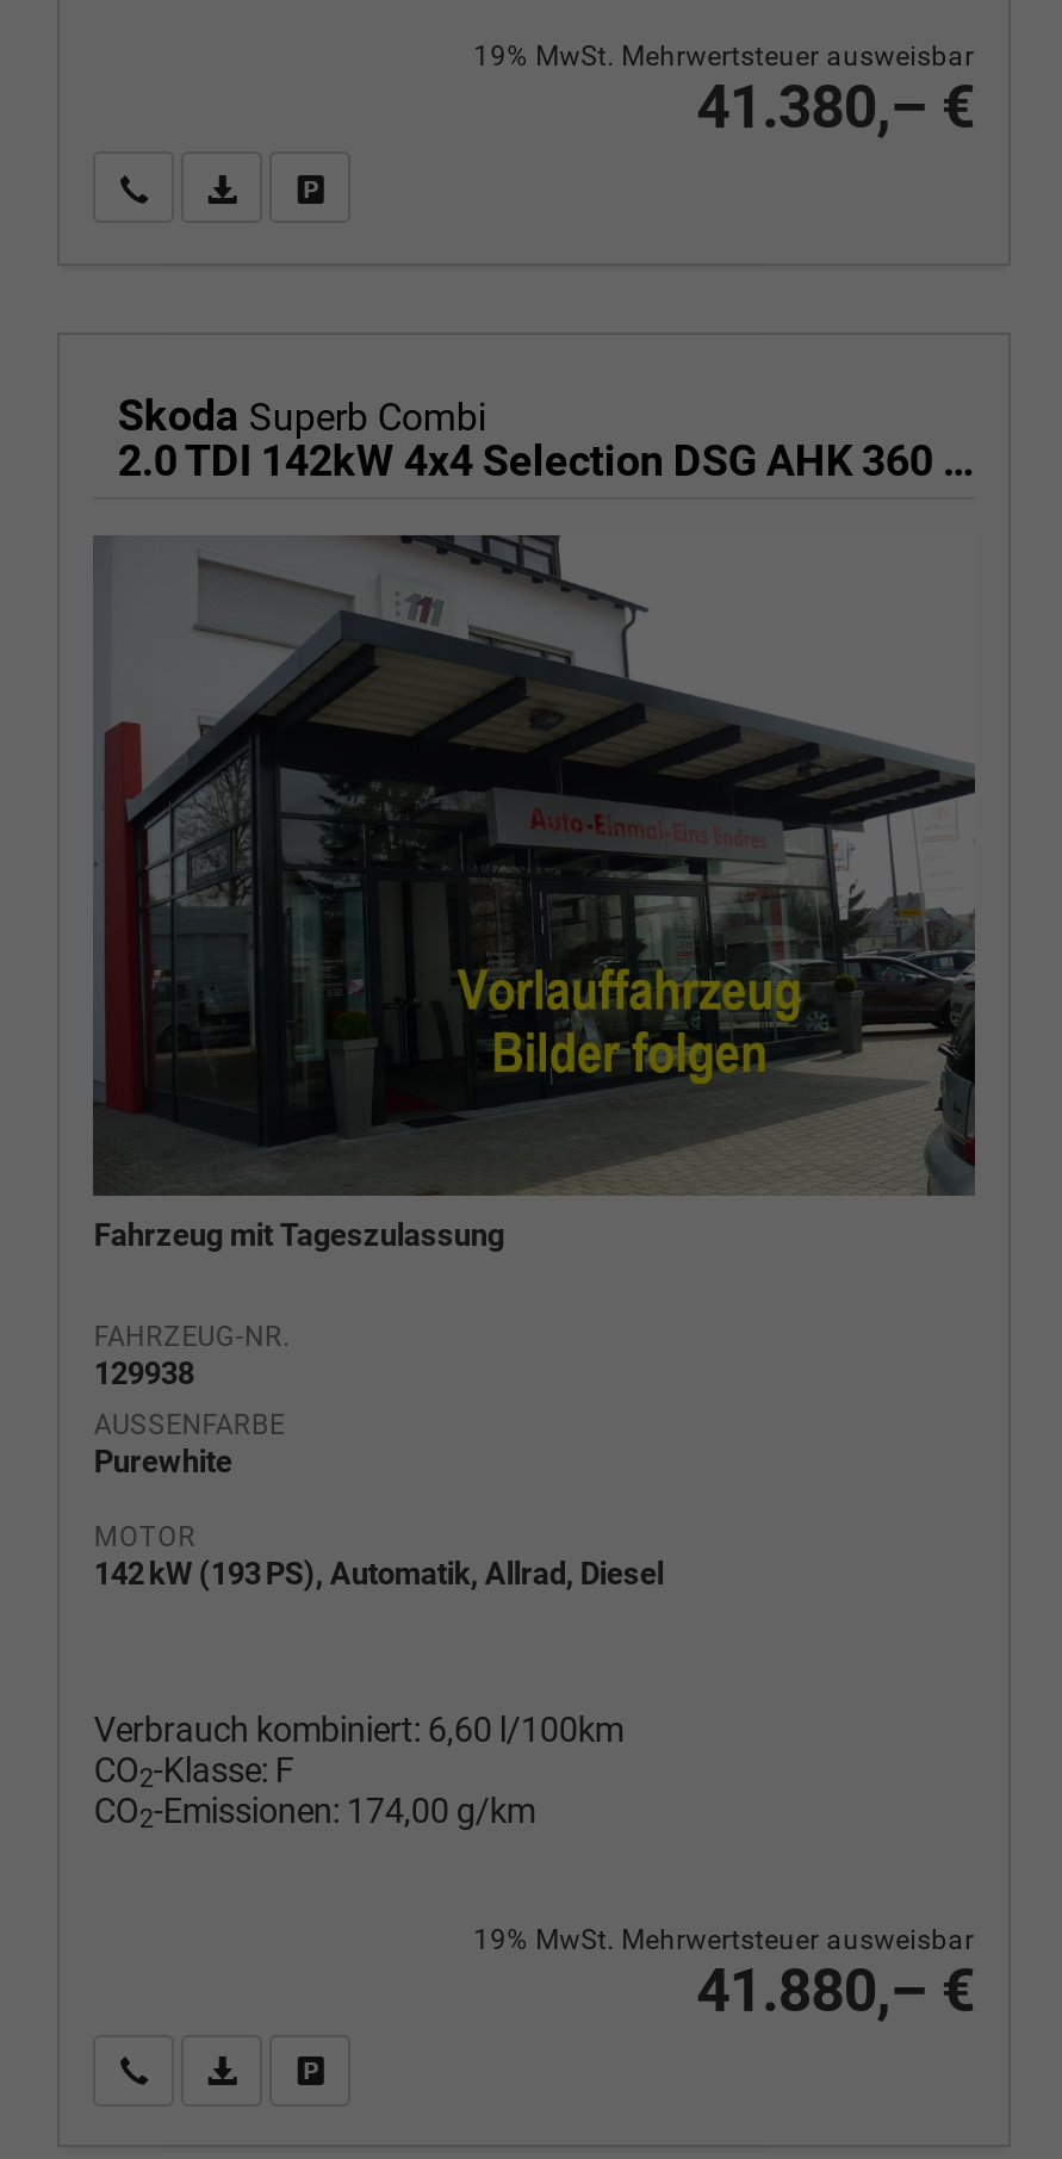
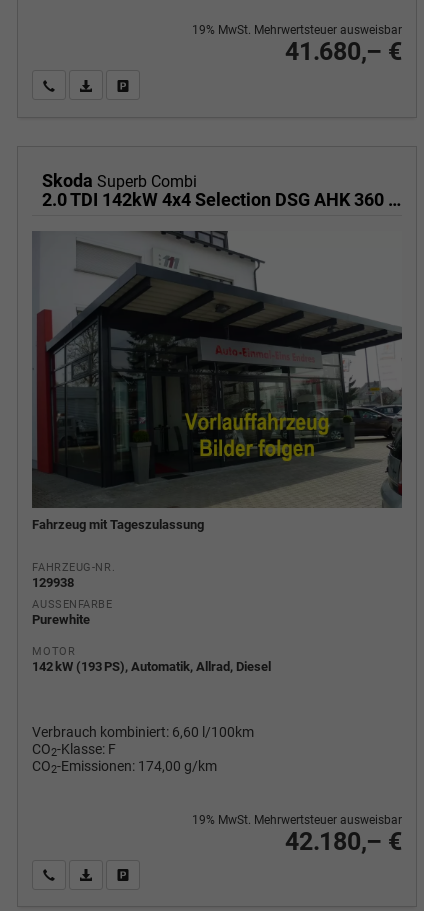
[696,73,974,142] 41.380,– € -> [285,37,402,66] 41.680,– €
[696,1955,974,2025] 41.880,– € -> [285,827,402,856] 42.180,– €

